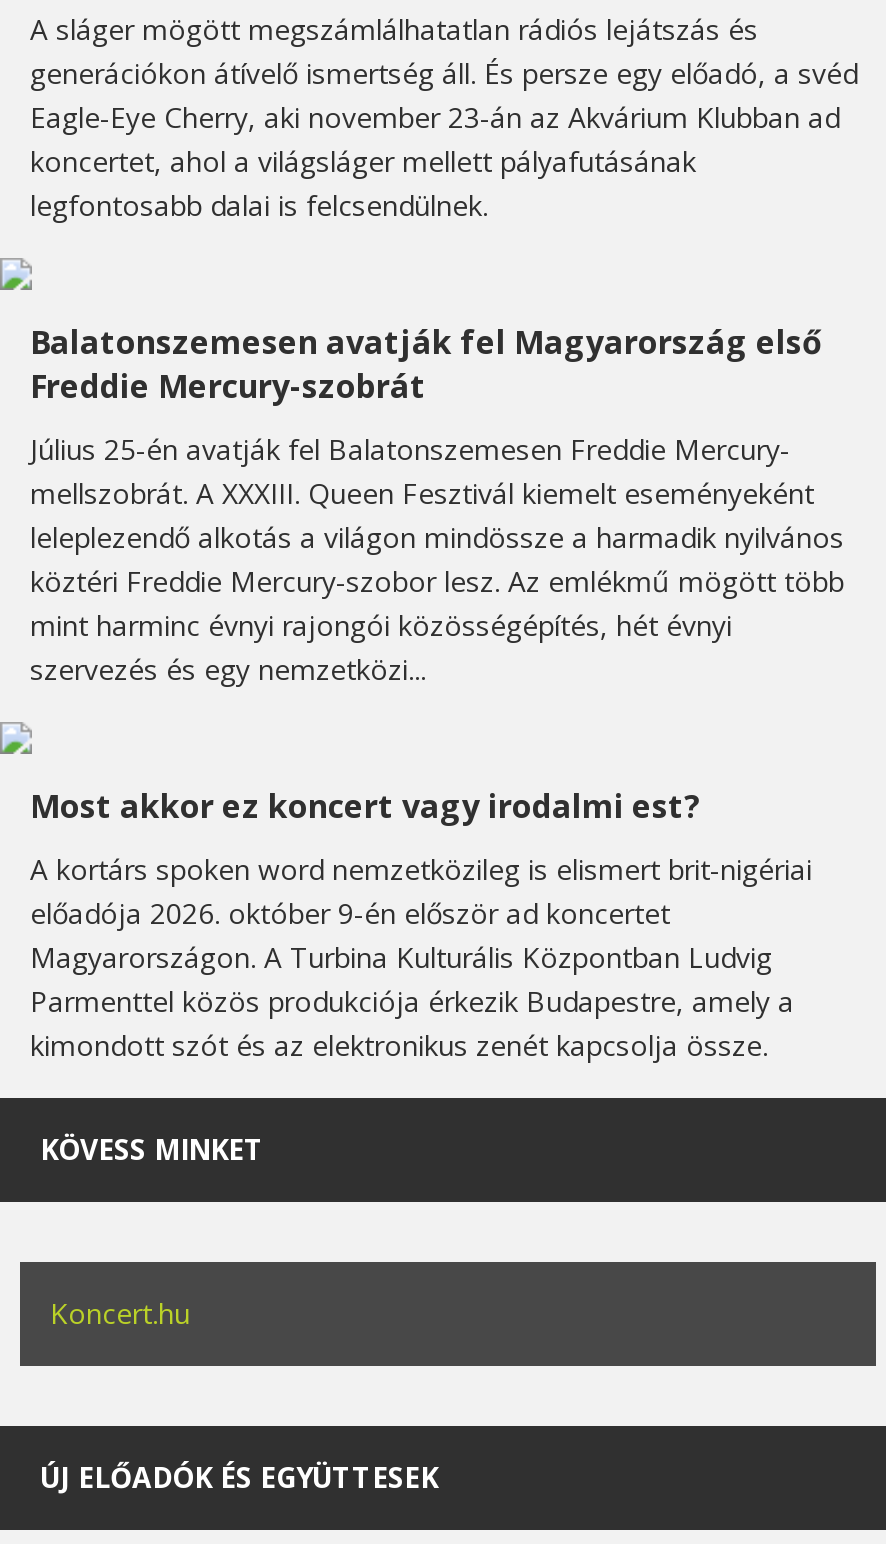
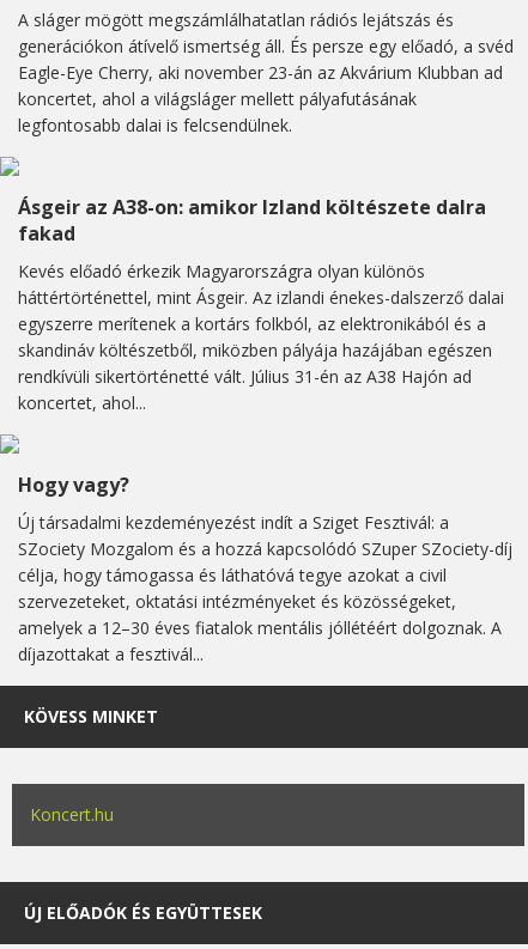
[30,320,822,408] Balatonszemesen avatják fel Magyarország első | Freddie Mercury-szobrát -> [18,194,486,247] Ásgeir az A38-on: amikor Izland költészete dalra | fakad
[30,430,844,688] Július 25-én avatják fel Balatonszemesen Freddie Mercury- | mellszobrát. A XXXIII. Queen Fesztivál kiemelt eseményeként | leleplezendő alkotás a világon mindössze a harmadik nyilvános | köztéri Freddie Mercury-szobor lesz. Az emlékmű mögött több | mint harminc évnyi rajongói közösségépítés, hét évnyi | szervezés és egy nemzetközi... -> [18,260,504,414] Kevés előadó érkezik Magyarországra olyan különös | háttértörténettel, mint Ásgeir. Az izlandi énekes-dalszerző dalai | egyszerre merítenek a kortárs folkból, az elektronikából és a | skandináv költészetből, miközben pályája hazájában egészen | rendkívüli sikertörténetté vált. Július 31-én az A38 Hajón ad | koncertet, ahol...
[30,784,700,828] Most akkor ez koncert vagy irodalmi est? -> [18,472,129,498] Hogy vagy?
[30,850,812,1064] A kortárs spoken word nemzetközileg is elismert brit-nigériai | előadója 2026. október 9-én először ad koncertet | Magyarországon. A Turbina Kulturális Központban Ludvig | Parmenttel közös produkciója érkezik Budapestre, amely a | kimondott szót és az elektronikus zenét kapcsolja össze. -> [18,511,512,666] Új társadalmi kezdeményezést indít a Sziget Fesztivál: a | SZociety Mozgalom és a hozzá kapcsolódó SZuper SZociety-díj | célja, hogy támogassa és láthatóvá tegye azokat a civil | szervezeteket, oktatási intézményeket és közösségeket, | amelyek a 12–30 éves fiatalok mentális jóllétéért dolgoznak. A | díjazottakat a fesztivál...

